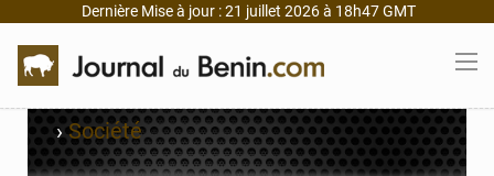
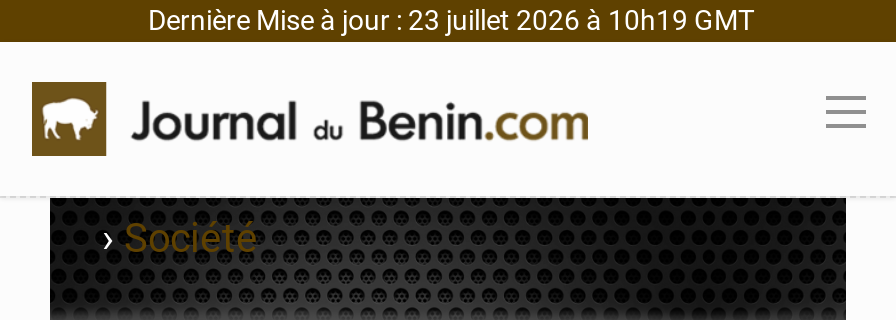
[78,2,416,20] Dernière Mise à jour : 21 juillet 2026 à 18h47 GMT -> [142,4,754,36] Dernière Mise à jour : 23 juillet 2026 à 10h19 GMT

